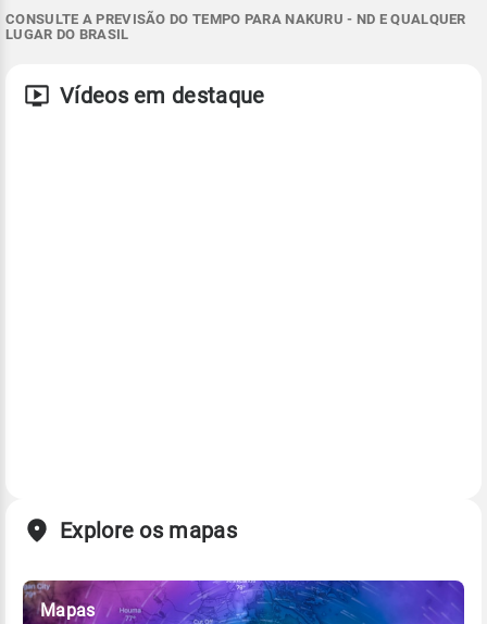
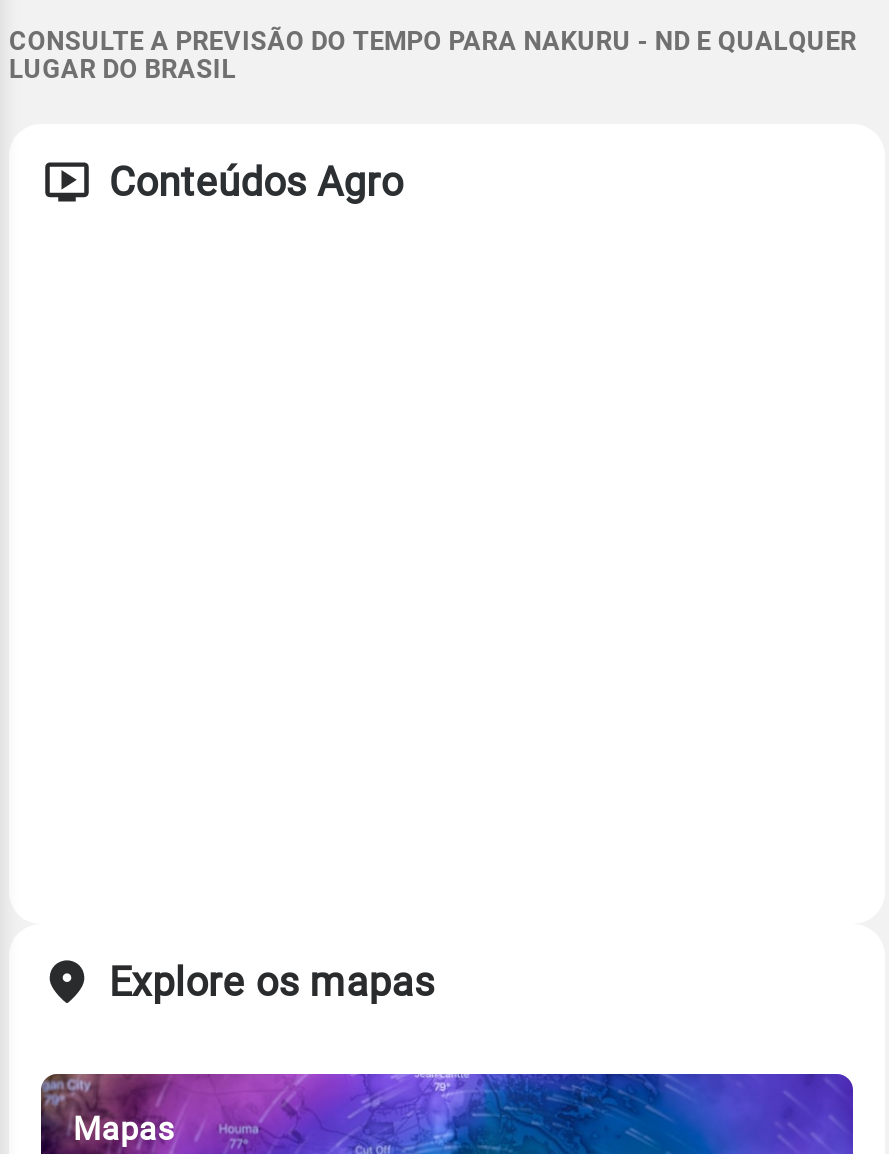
[60,83,265,109] Vídeos em destaque -> [109,158,403,206] Conteúdos Agro

